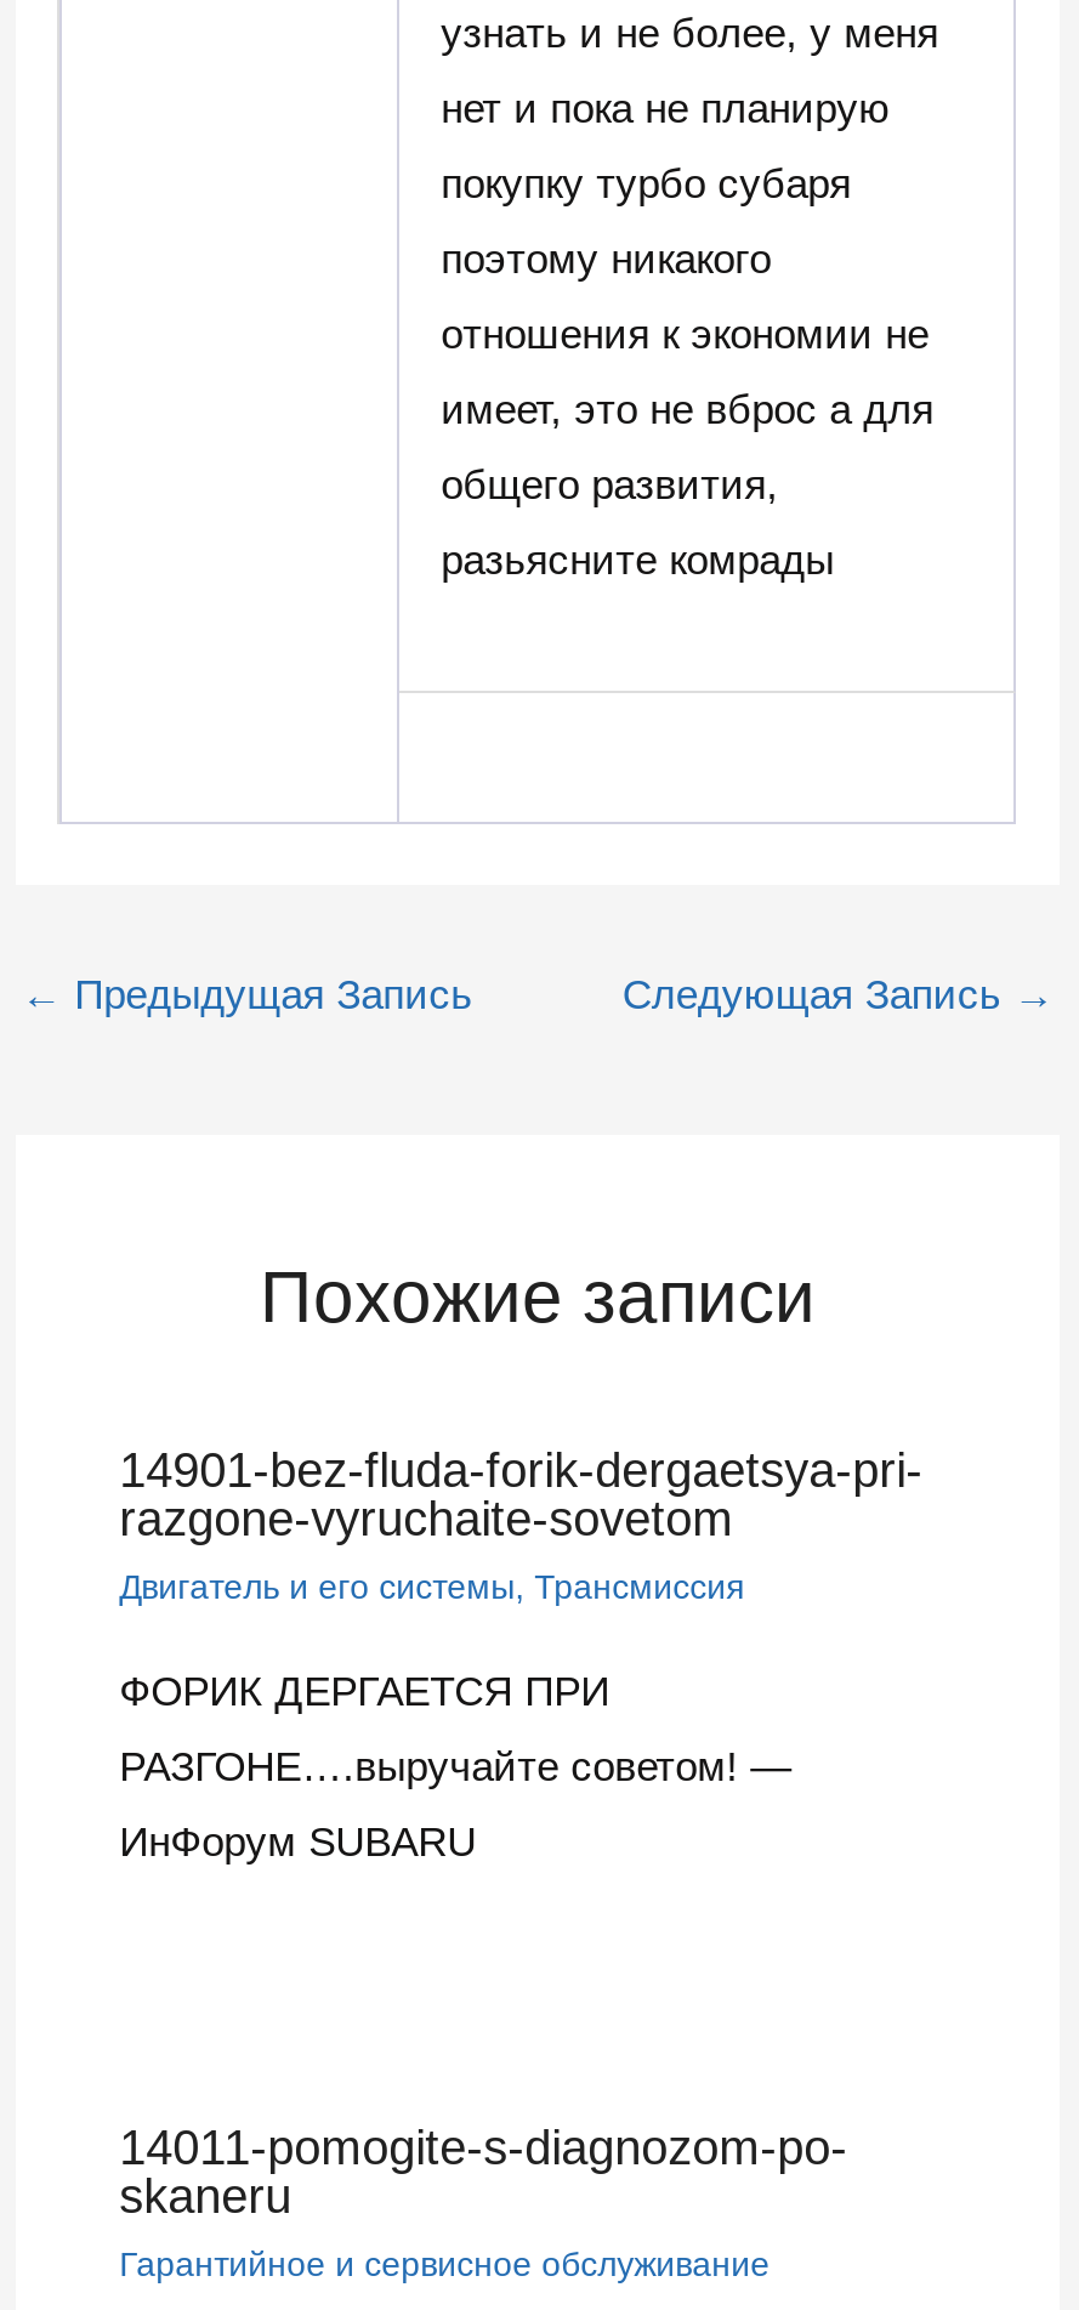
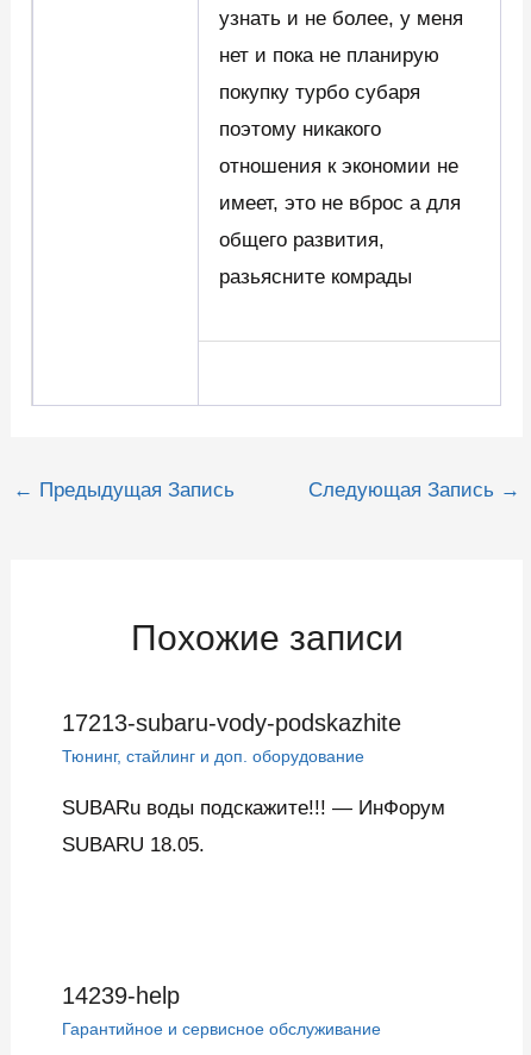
[119,1443,923,1865] 14901-bez-fluda-forik-dergaetsya-pri- | razgone-vyruchaite-sovetom | Двигатель и его системы, Трансмиссия | ФОРИК ДЕРГАЕТСЯ ПРИ | РАЗГОНЕ….выручайте советом! — | ИнФорум SUBARU -> [62,710,445,857] 17213-subaru-vody-podskazhite | Тюнинг, стайлинг и доп. оборудование | SUBARu воды подскажите!!! — ИнФорум | SUBARU 18.05.
[119,2121,848,2223] 14011-pomogite-s-diagnozom-po- | skaneru -> [62,982,179,1008] 14239-help

